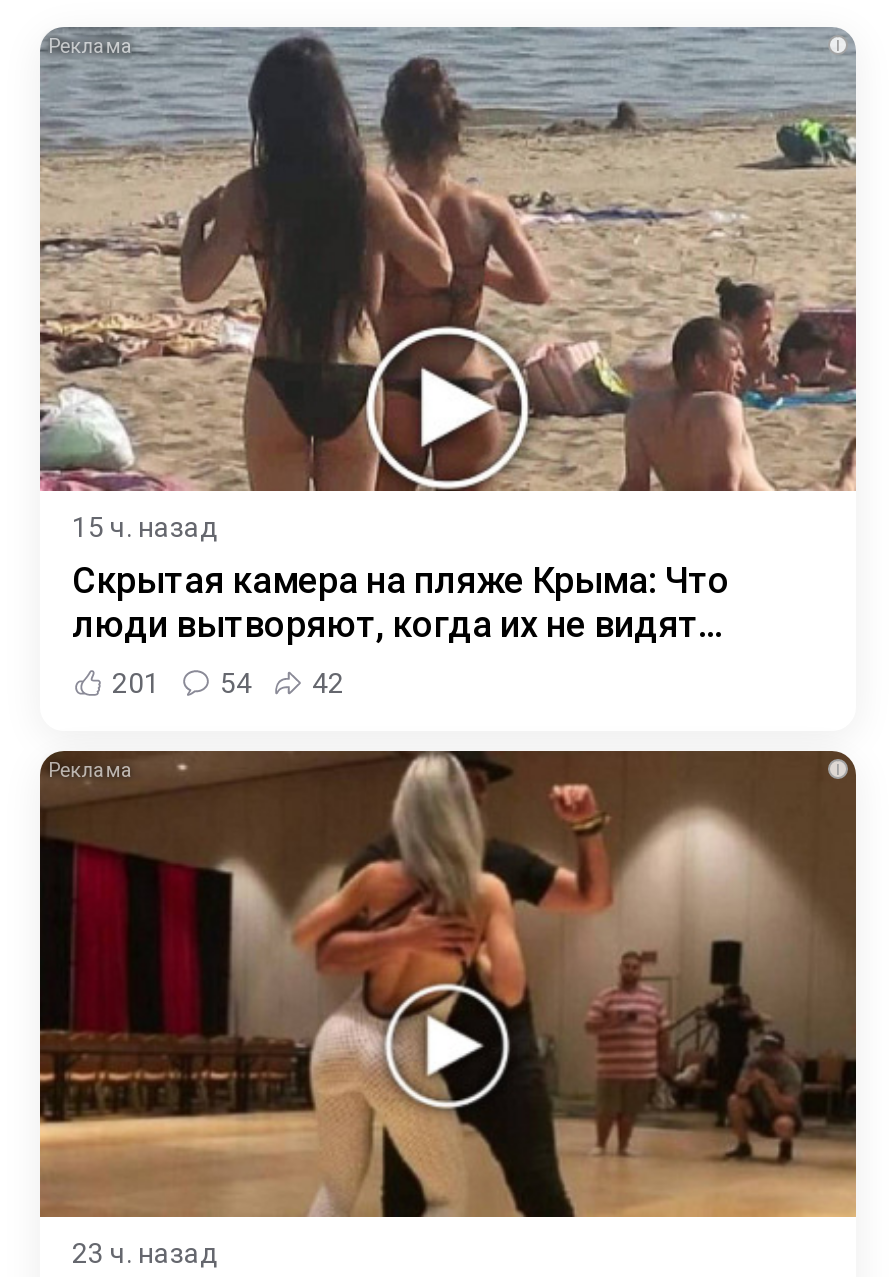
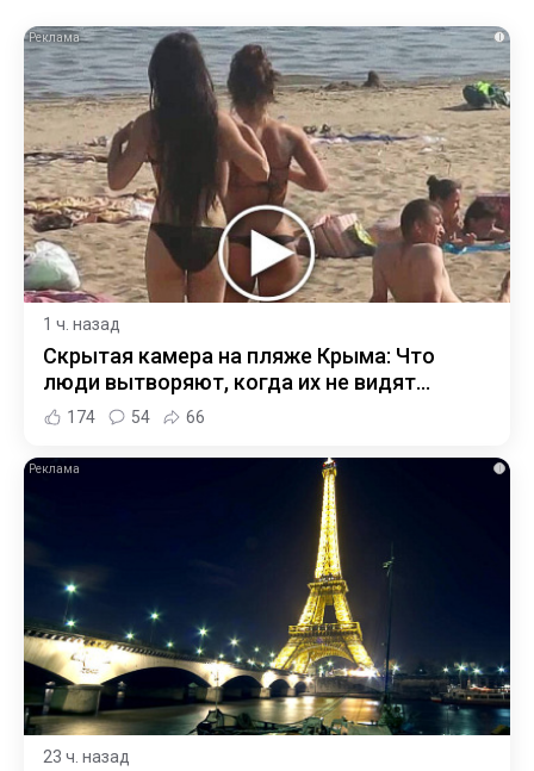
[72,511,218,543] 15 ч. назад -> [43,315,120,334] 1 ч. назад
[112,667,160,699] 201 -> [67,408,95,427] 174
[312,667,344,699] 42 -> [186,408,205,427] 66
[38,749,858,1219] [image] -> [23,456,511,736] [image]

